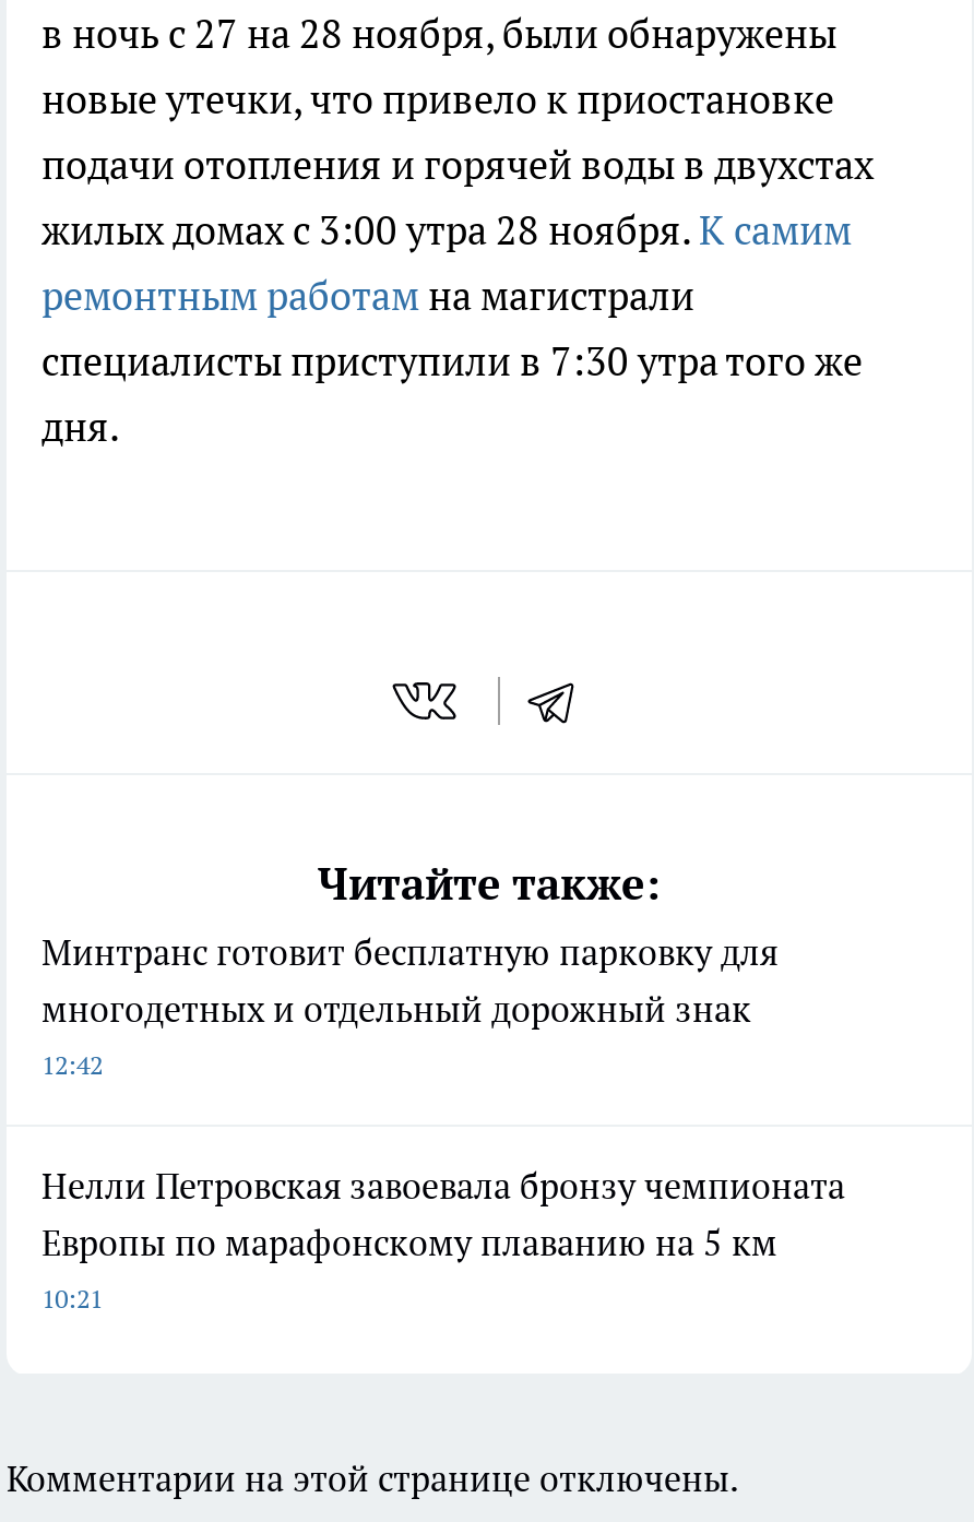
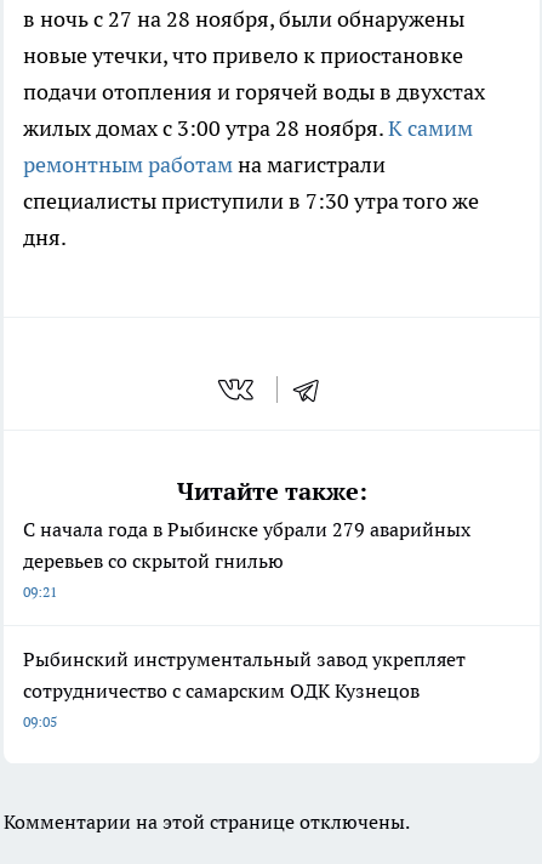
[41,930,777,1080] Минтранс готовит бесплатную парковку для | многодетных и отдельный дорожный знак | 12:42 -> [23,517,470,600] С начала года в Рыбинске убрали 279 аварийных | деревьев со скрытой гнилью | 09:21
[41,1163,845,1314] Нелли Петровская завоевала бронзу чемпионата | Европы по марафонскому плаванию на 5 км | 10:21 -> [23,646,466,730] Рыбинский инструментальный завод укрепляет | сотрудничество с самарским ОДК Кузнецов | 09:05

